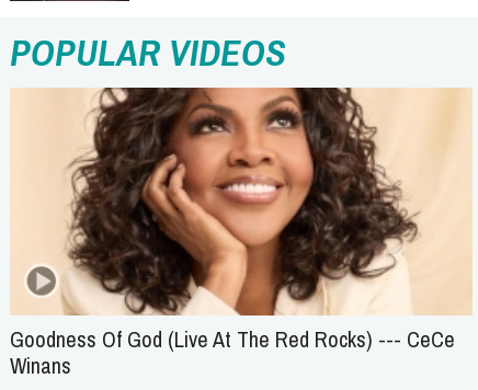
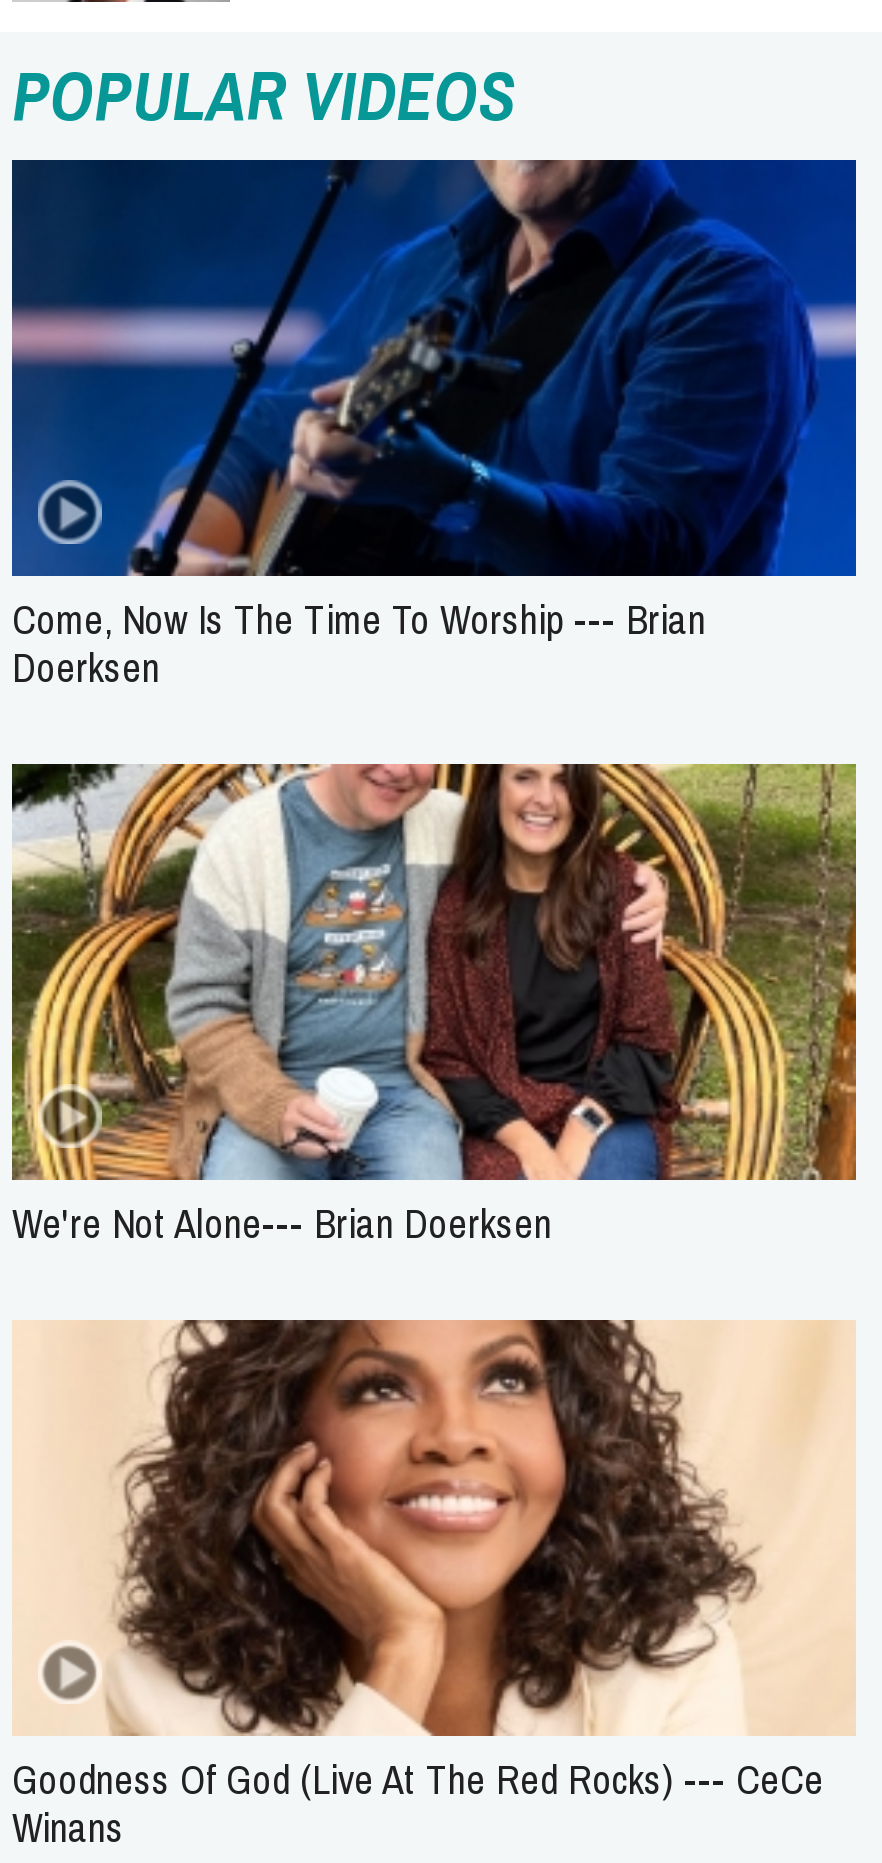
none -> [10,158,858,694] [image] | Come, Now Is The Time To Worship --- Brian | Doerksen
none -> [10,762,858,1249] [image] | We're Not Alone--- Brian Doerksen

